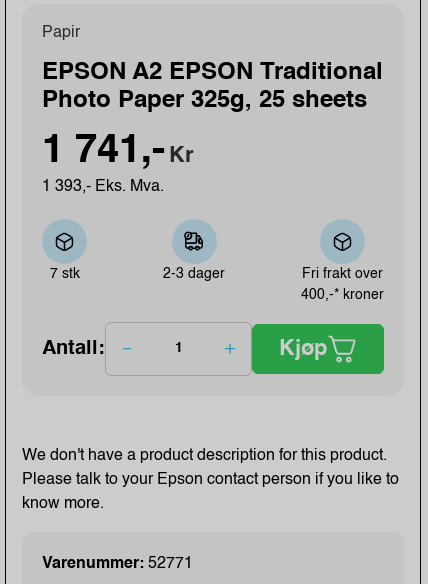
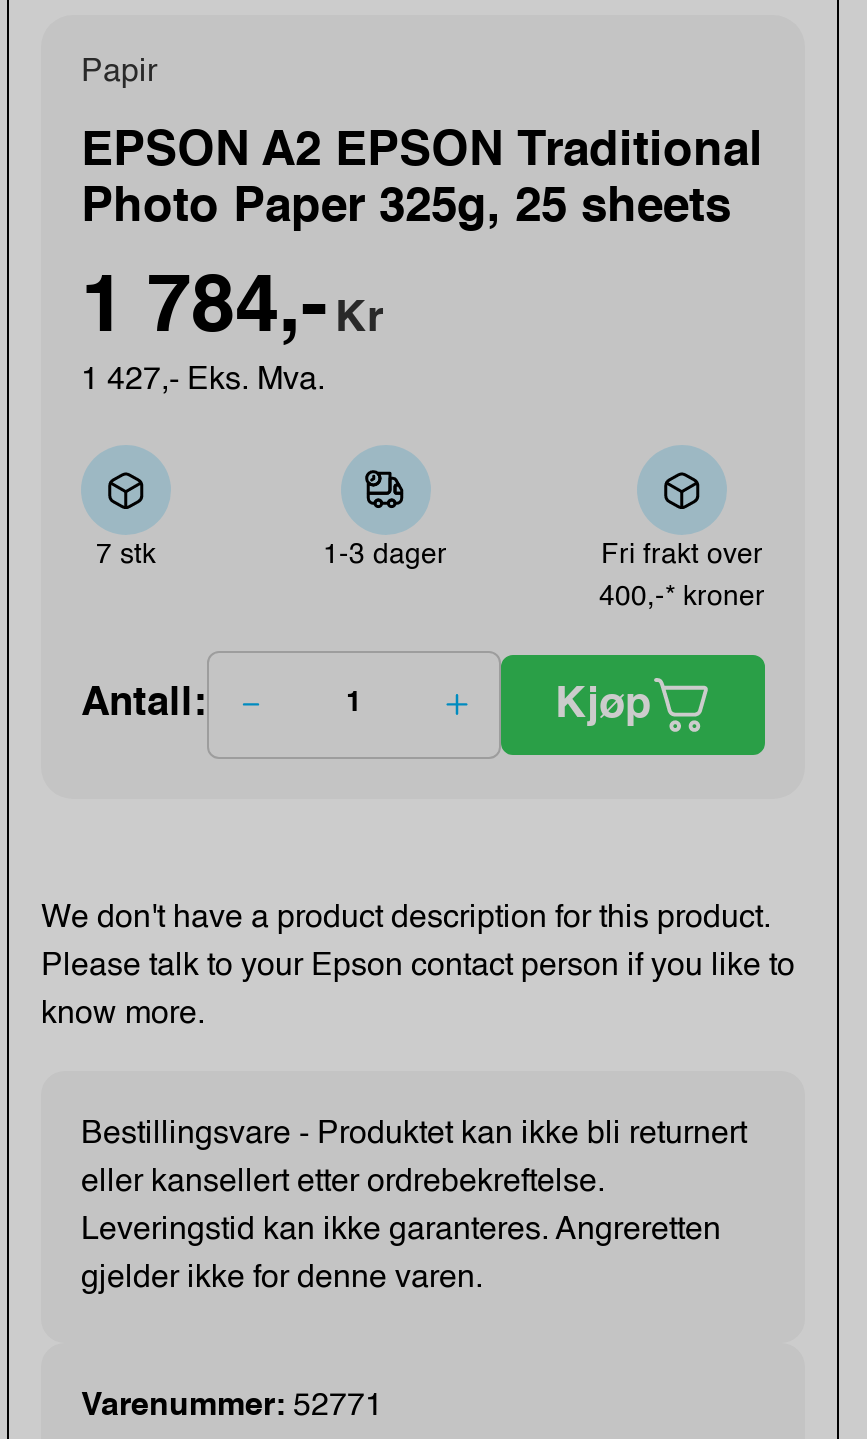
[42,131,194,171] 1 741,- Kr -> [81,269,385,349] 1 784,- Kr
[42,179,164,195] 1 393,- Eks. Mva. -> [81,365,325,397] 1 427,- Eks. Mva.
[163,267,225,281] 2-3 dager -> [323,541,447,569] 1-3 dager
none -> [81,1119,747,1295] Bestillingsvare - Produktet kan ikke bli returnert | eller kansellert etter ordrebekreftelse. | Leveringstid kan ikke garanteres. Angreretten | gjelder ikke for denne varen.

